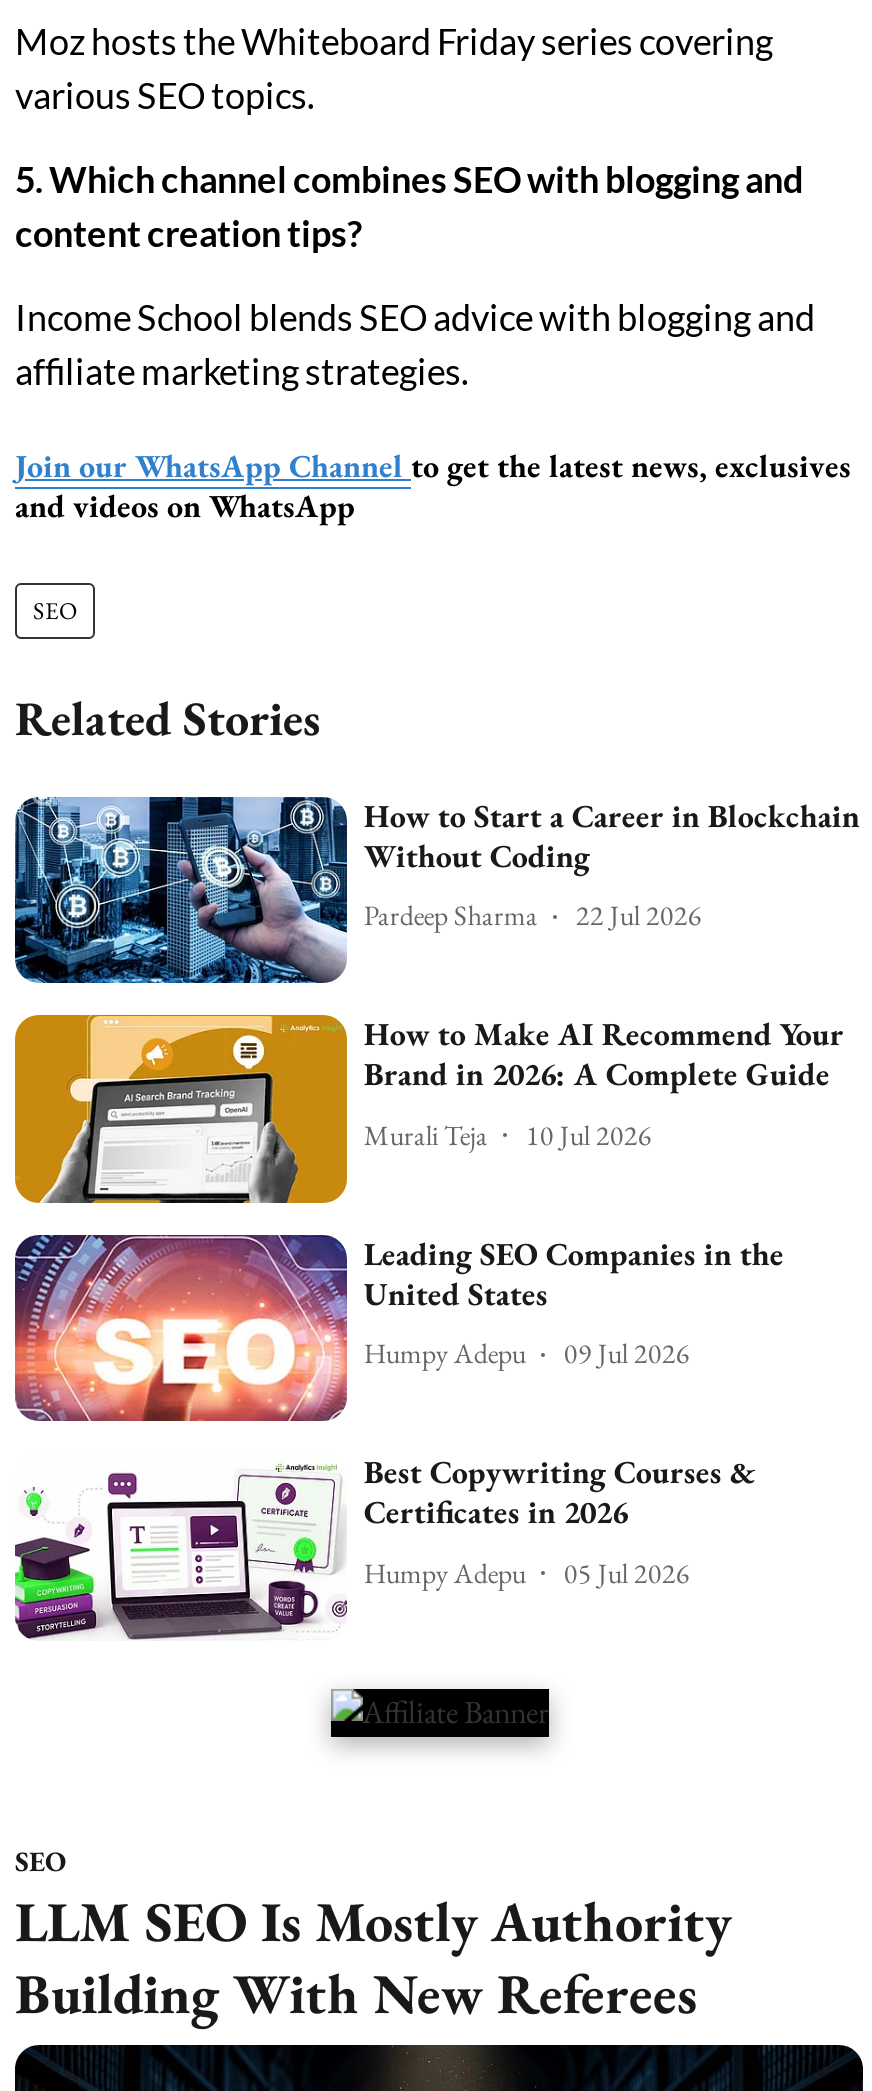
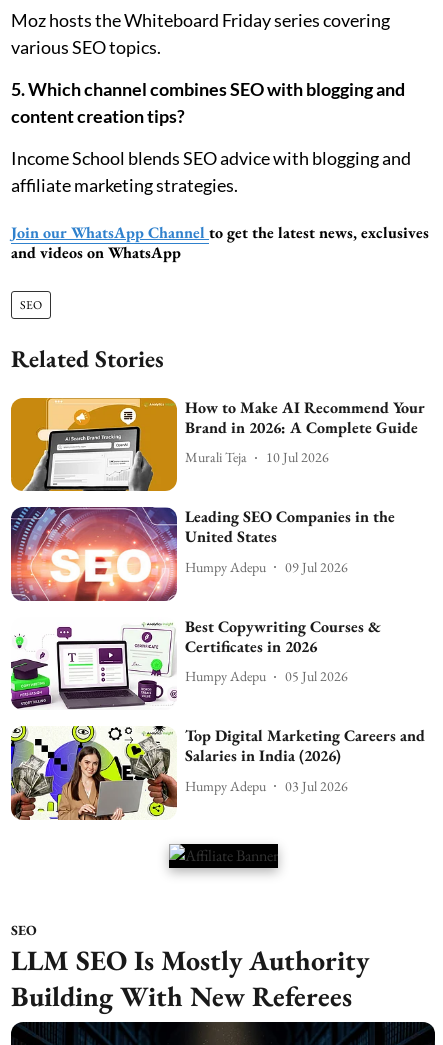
[13,794,860,985] [image] | How to Start a Career in Blockchain | Without Coding | Pardeep Sharma | 22 Jul 2026 -> none
moved [49,1013,844,1591] -> [28,396,425,685]: [image] | How to Make AI Recommend Your | Brand in 2026: A Complete Guide | ... | Humpy Adepu | 05 Jul 2026
none -> [10,725,425,821] [image] | Top Digital Marketing Careers and | Salaries in India (2026) | Humpy Adepu | 03 Jul 2026

